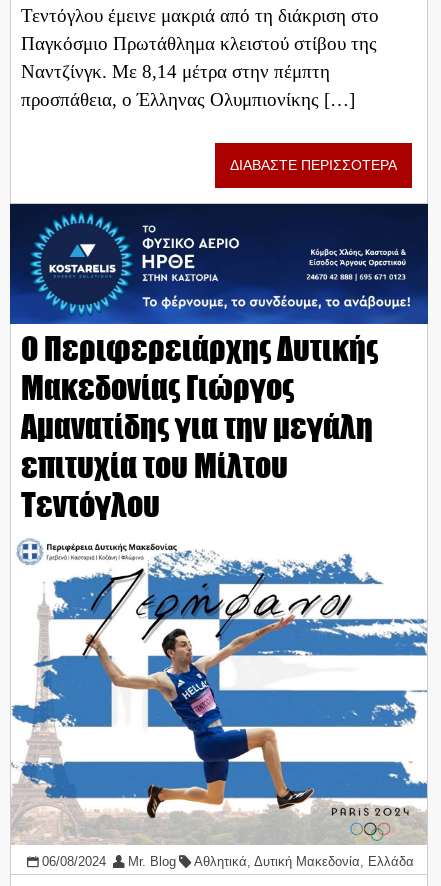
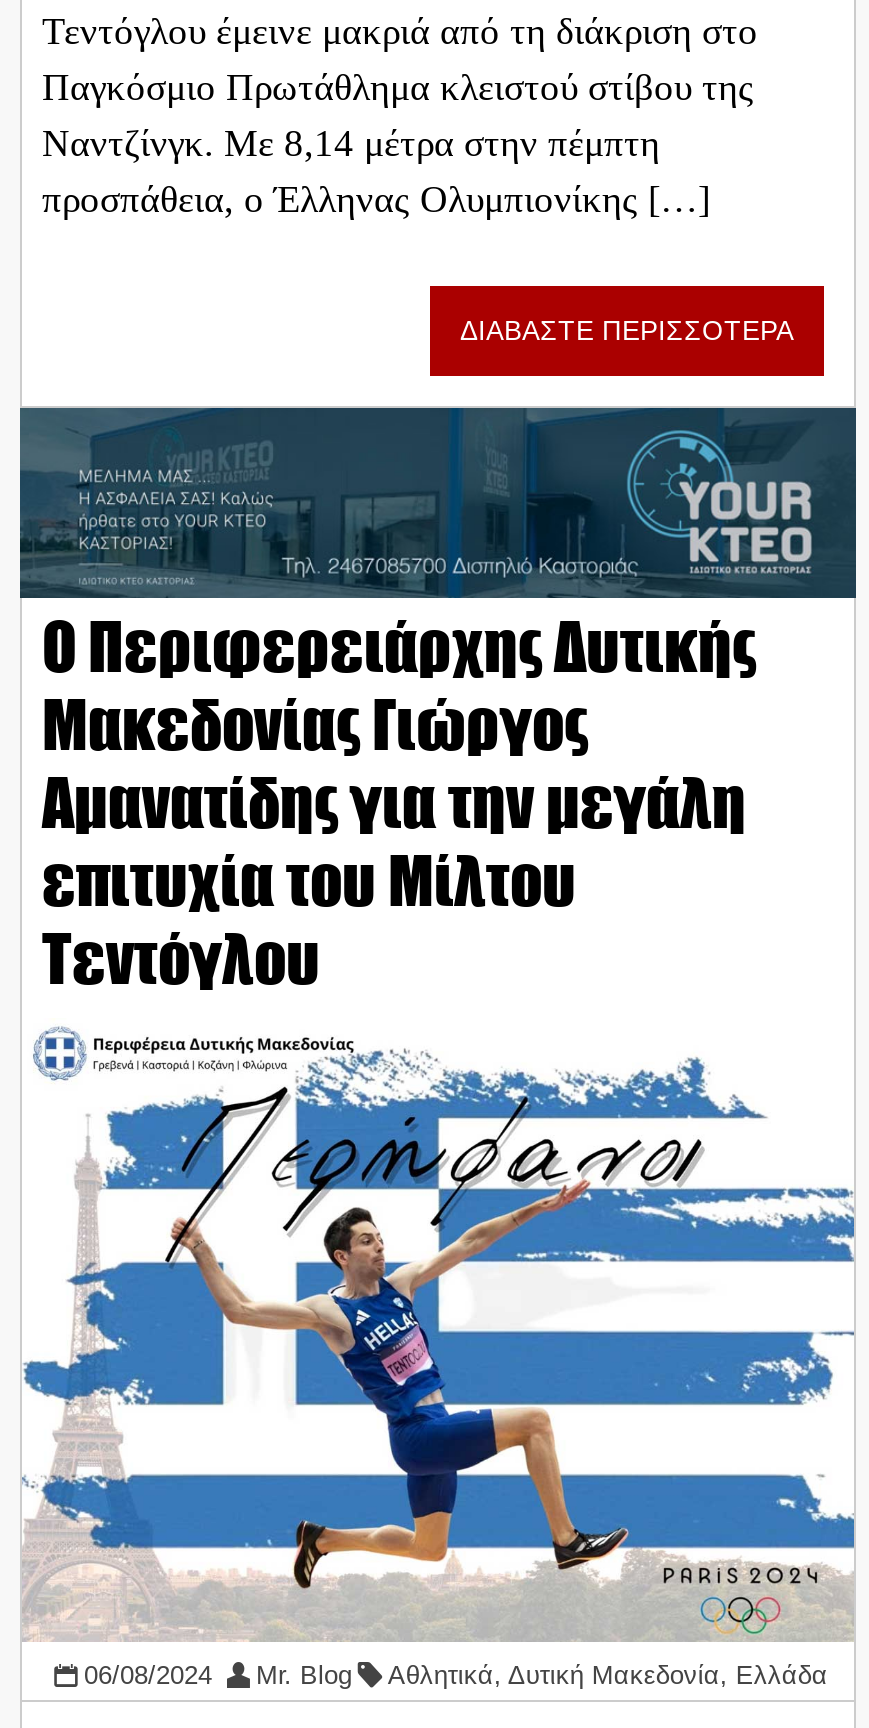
[10,204,428,325] [image] -> [20,408,856,600] [image]

